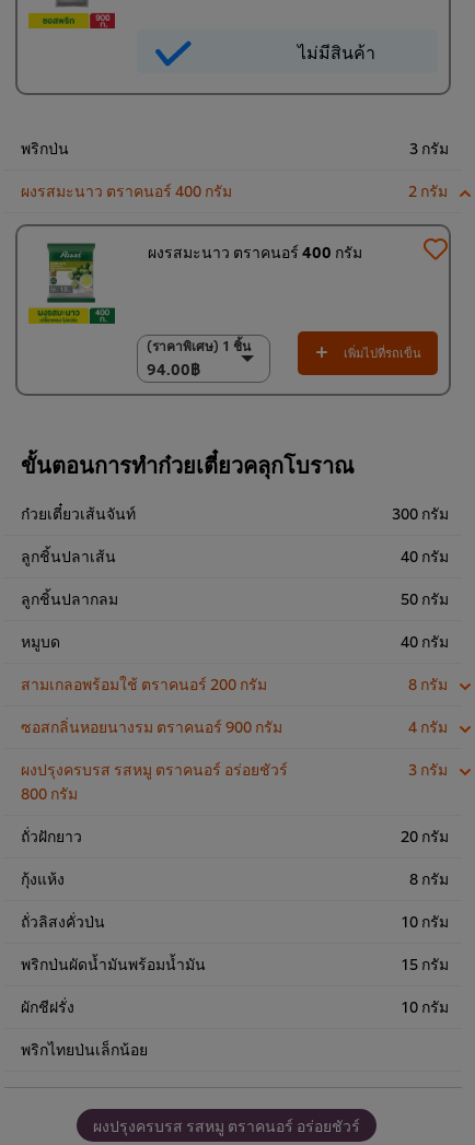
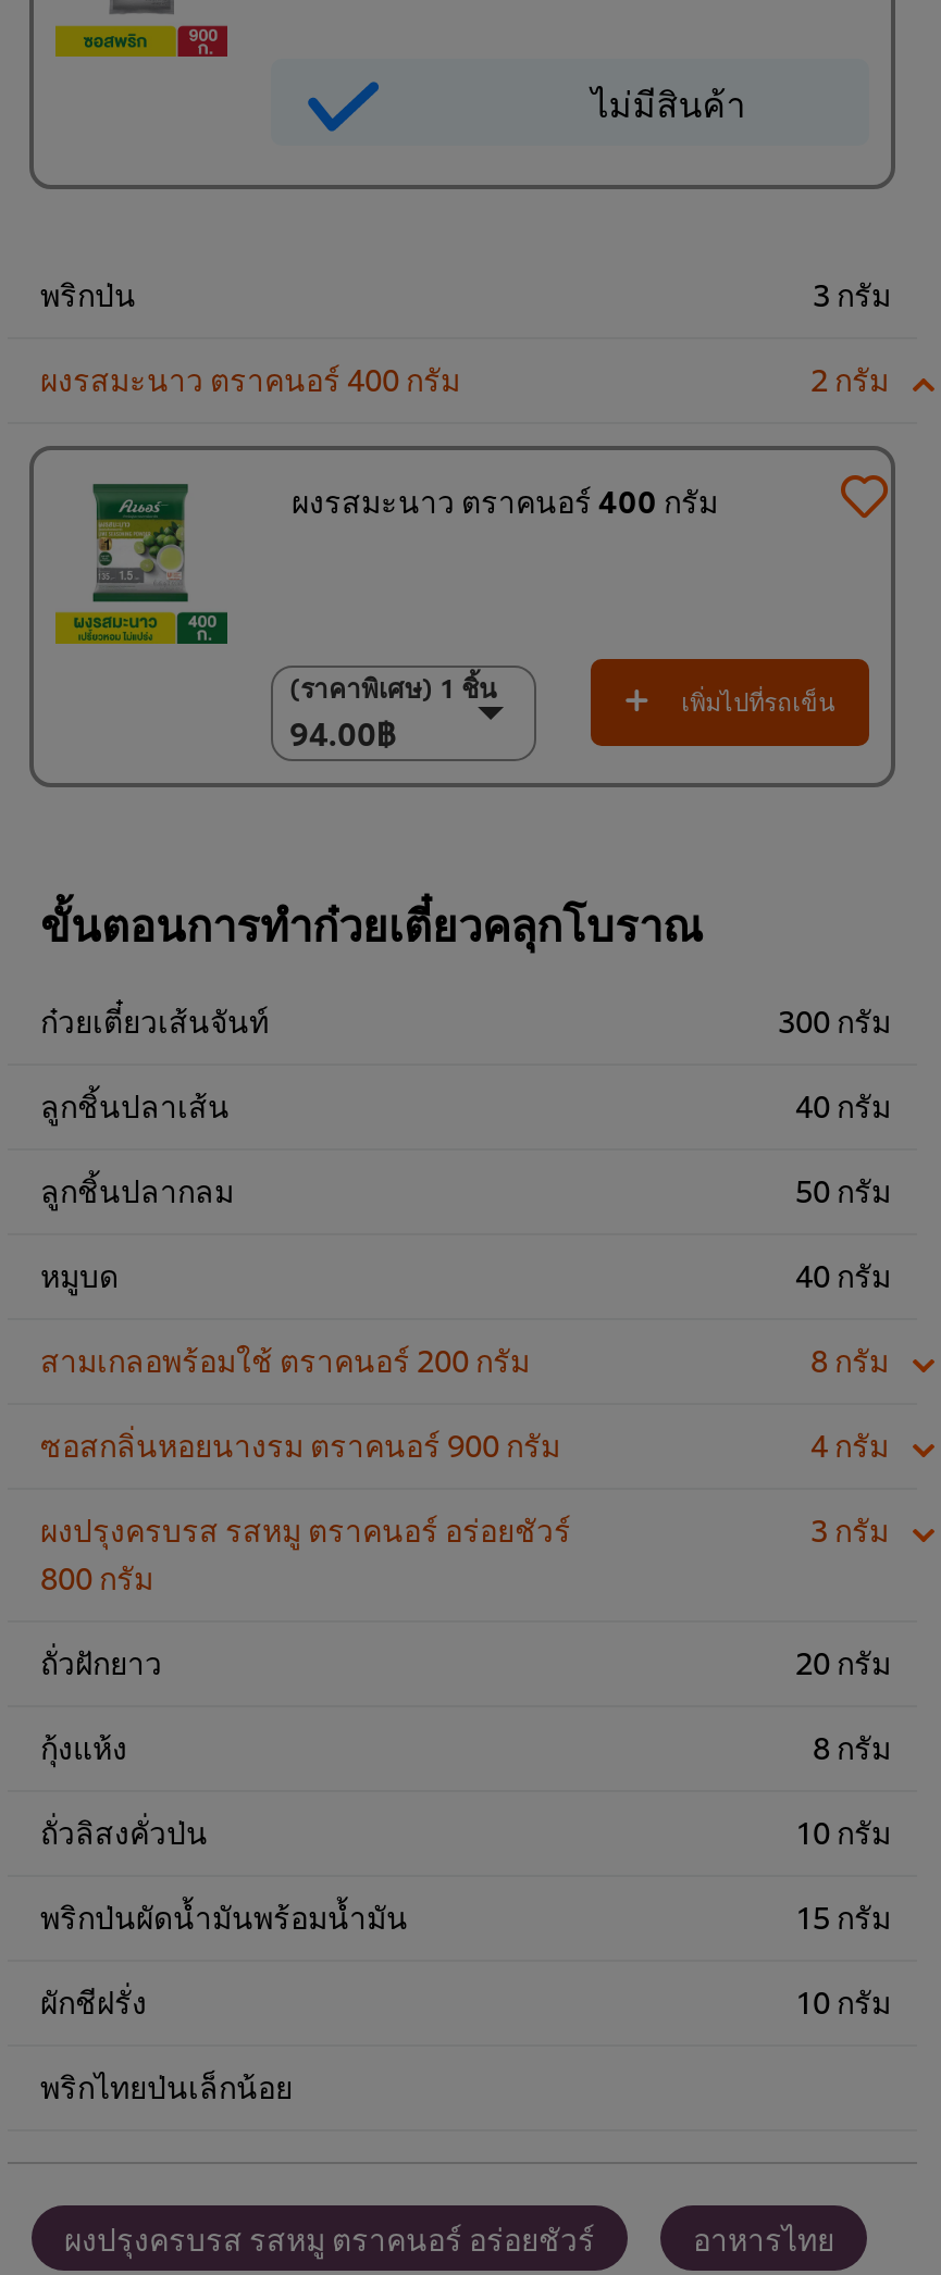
none -> [693,2217,834,2258] อาหารไทย

